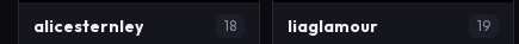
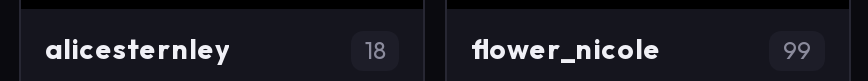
[288,15,490,36] liaglamour | 19 -> [471,32,811,68] flower_nicole | 99

